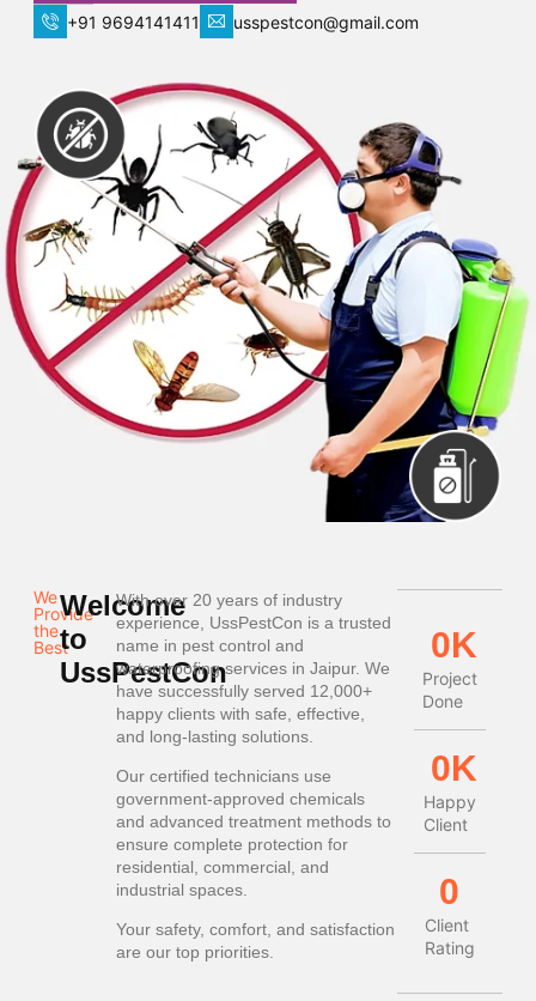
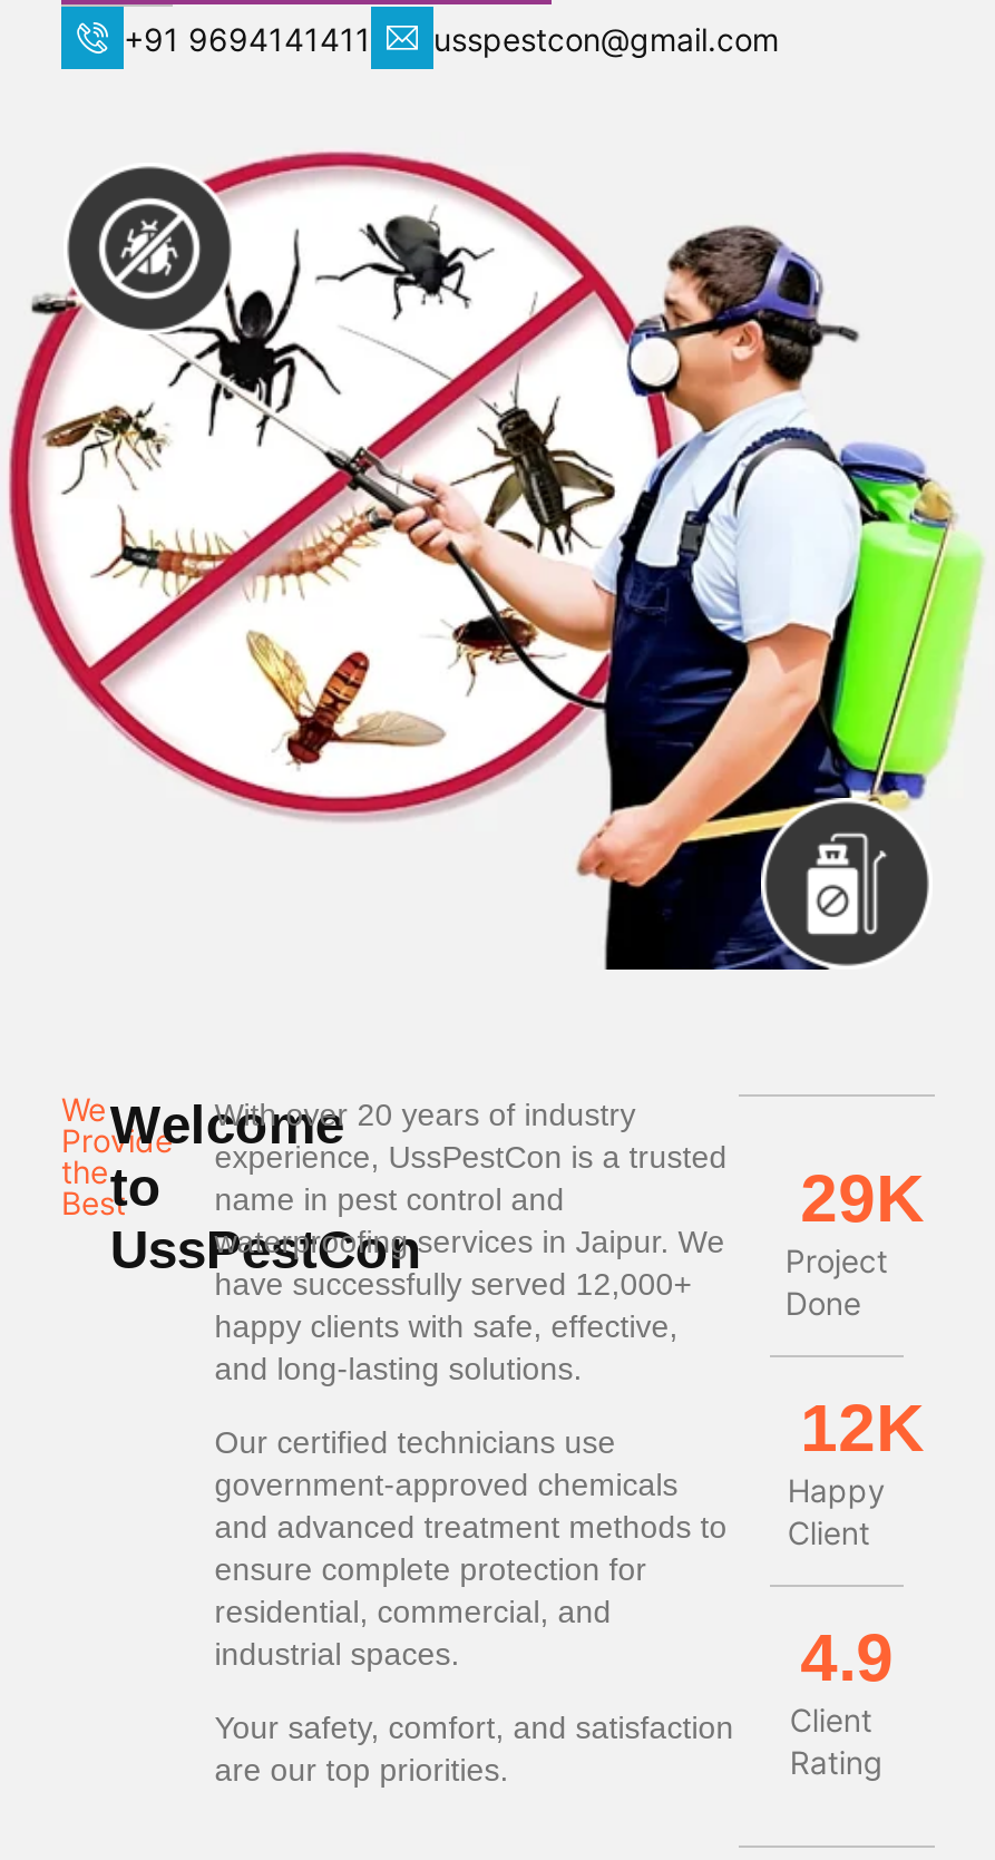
[430,625,477,664] 0K -> [800,1160,925,1234] 29K
[430,748,477,787] 0K -> [800,1390,925,1463] 12K
[439,871,460,911] 0 -> [800,1620,894,1693] 4.9

